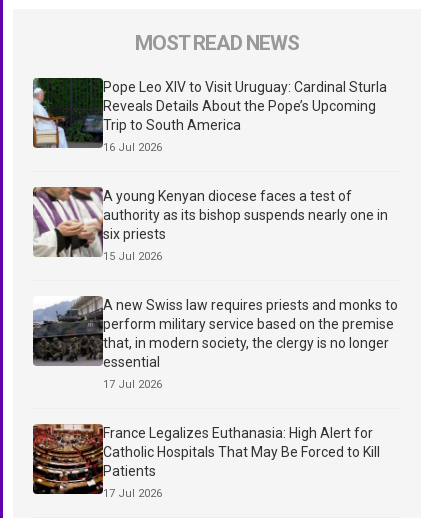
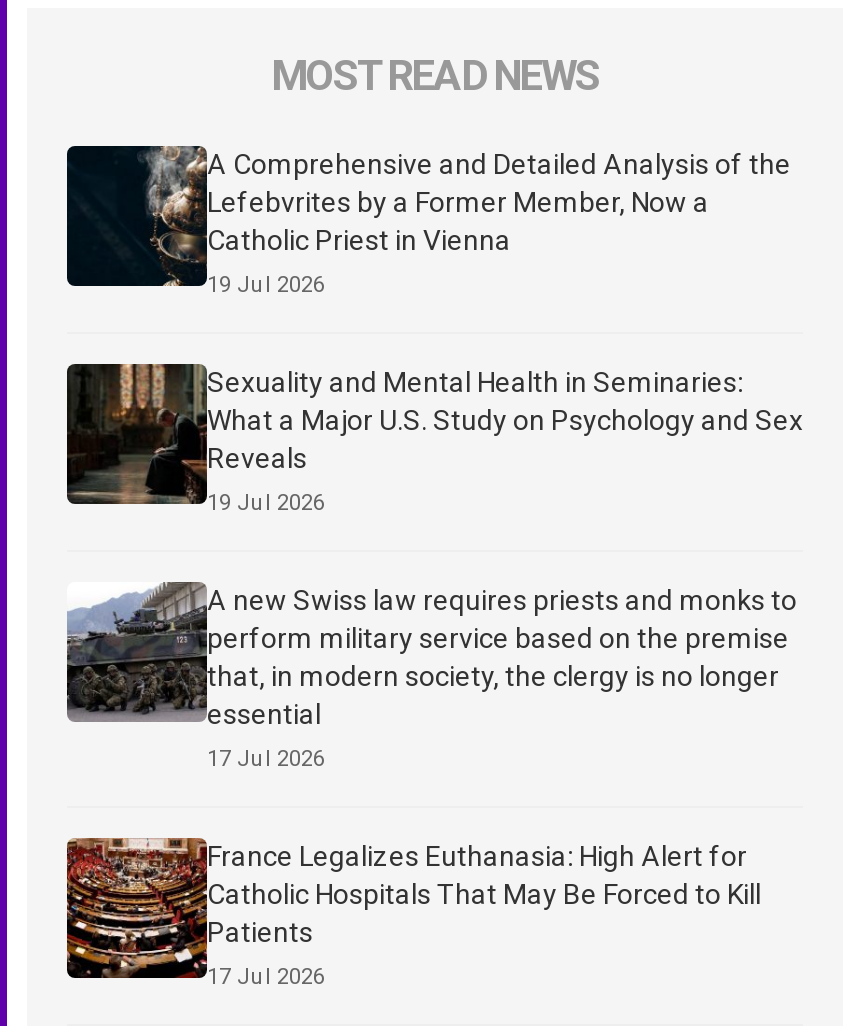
[32,78,387,149] [image] | Pope Leo XIV to Visit Uruguay: Cardinal Sturla | Reveals Details About the Pope’s Upcoming | Trip to South America -> [65,146,791,288] [image] | A Comprehensive and Detailed Analysis of the | Lefebvrites by a Former Member, Now a | Catholic Priest in Vienna
[103,141,162,154] 16 Jul 2026 -> [207,271,325,297] 19 Jul 2026
[32,186,388,257] [image] | A young Kenyan diocese faces a test of | authority as its bishop suspends nearly one in | six priests -> [65,362,803,506] [image] | Sexuality and Mental Health in Seminaries: | What a Major U.S. Study on Psychology and Sex | Reveals
[103,250,162,263] 15 Jul 2026 -> [207,489,325,515] 19 Jul 2026

